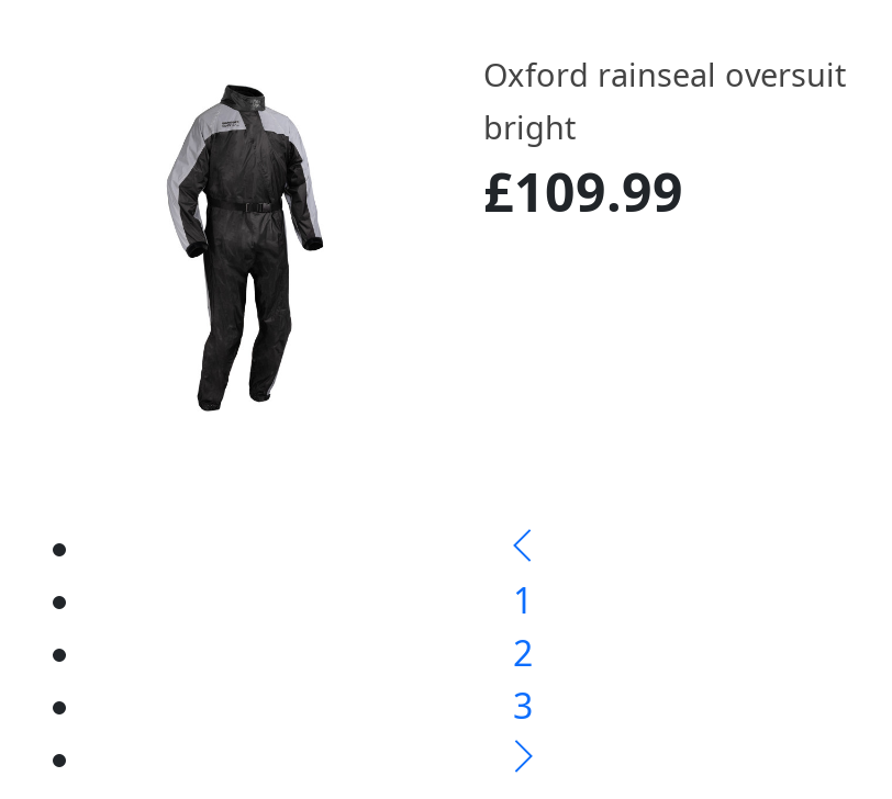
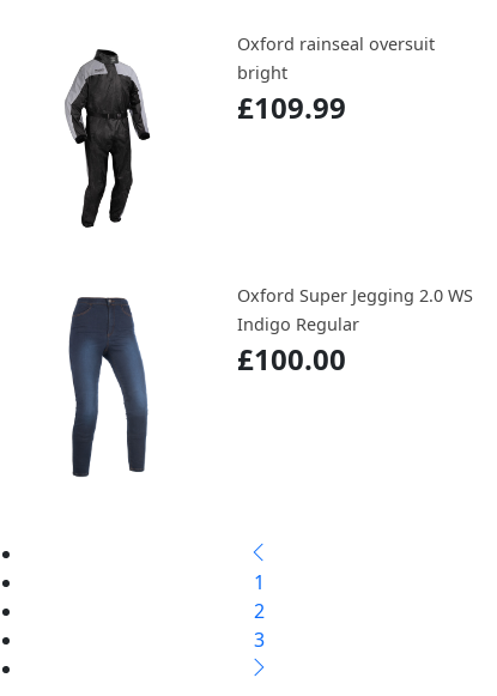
none -> [68,296,149,478] [image]
none -> [237,284,473,378] Oxford Super Jegging 2.0 WS | Indigo Regular | £100.00

